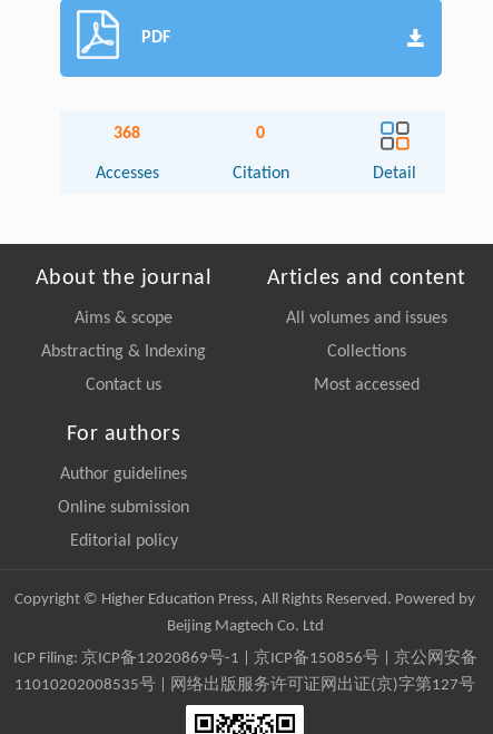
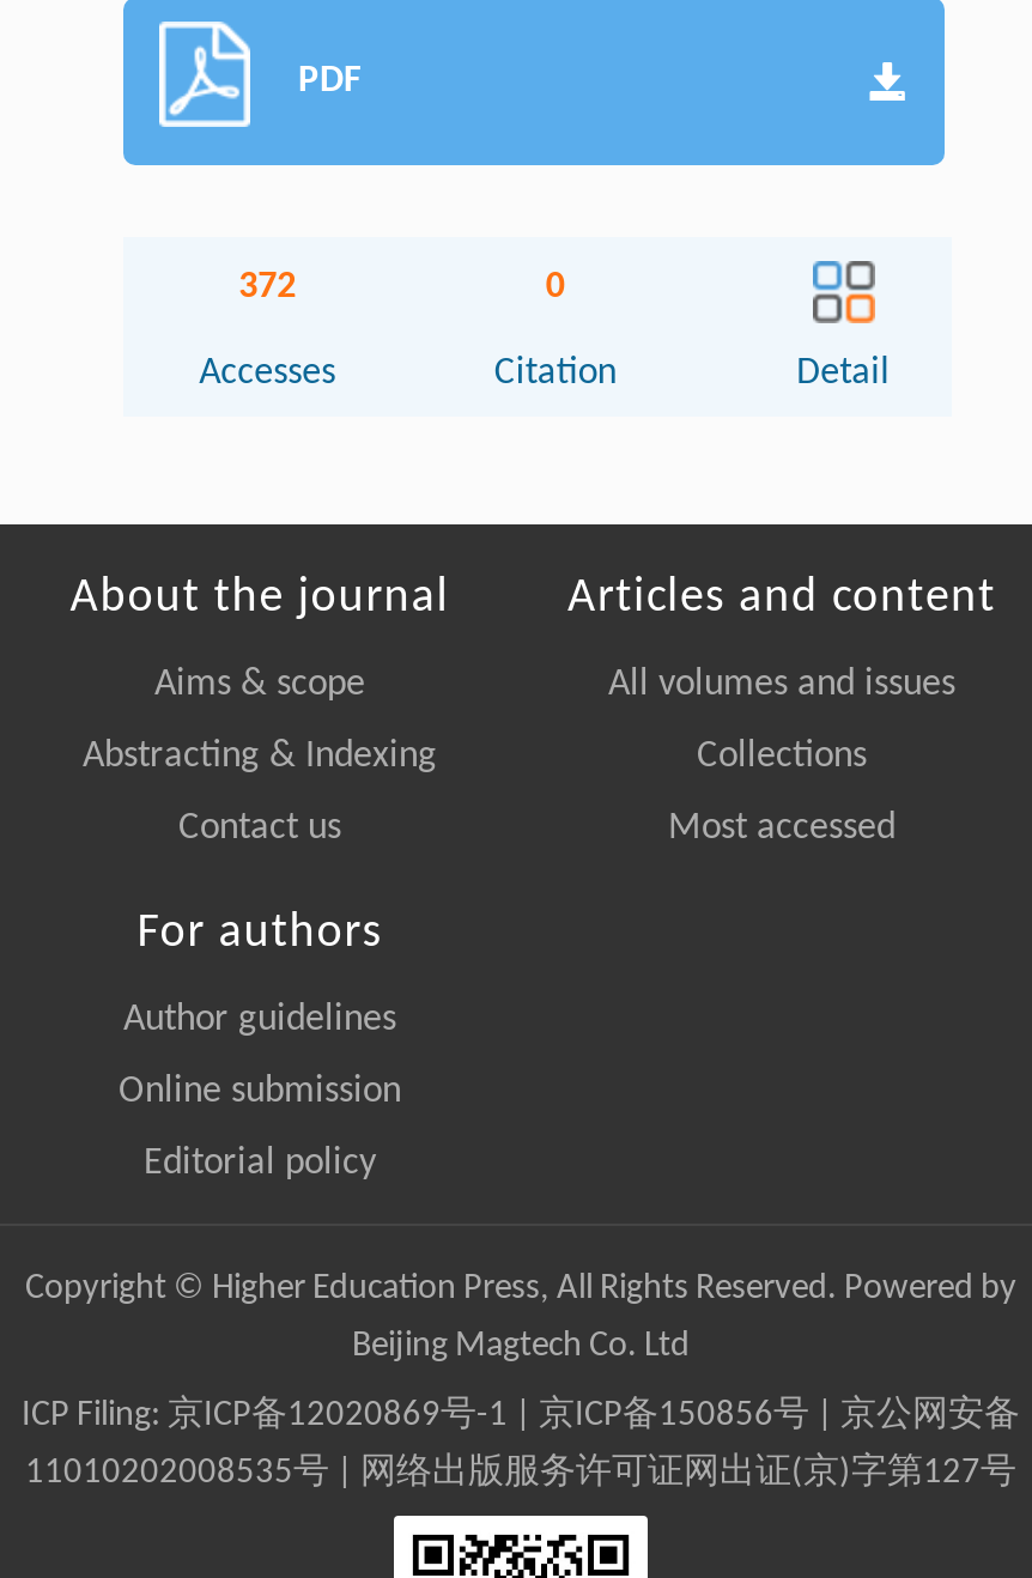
[114,125,140,143] 368 -> [238,268,296,307] 372

